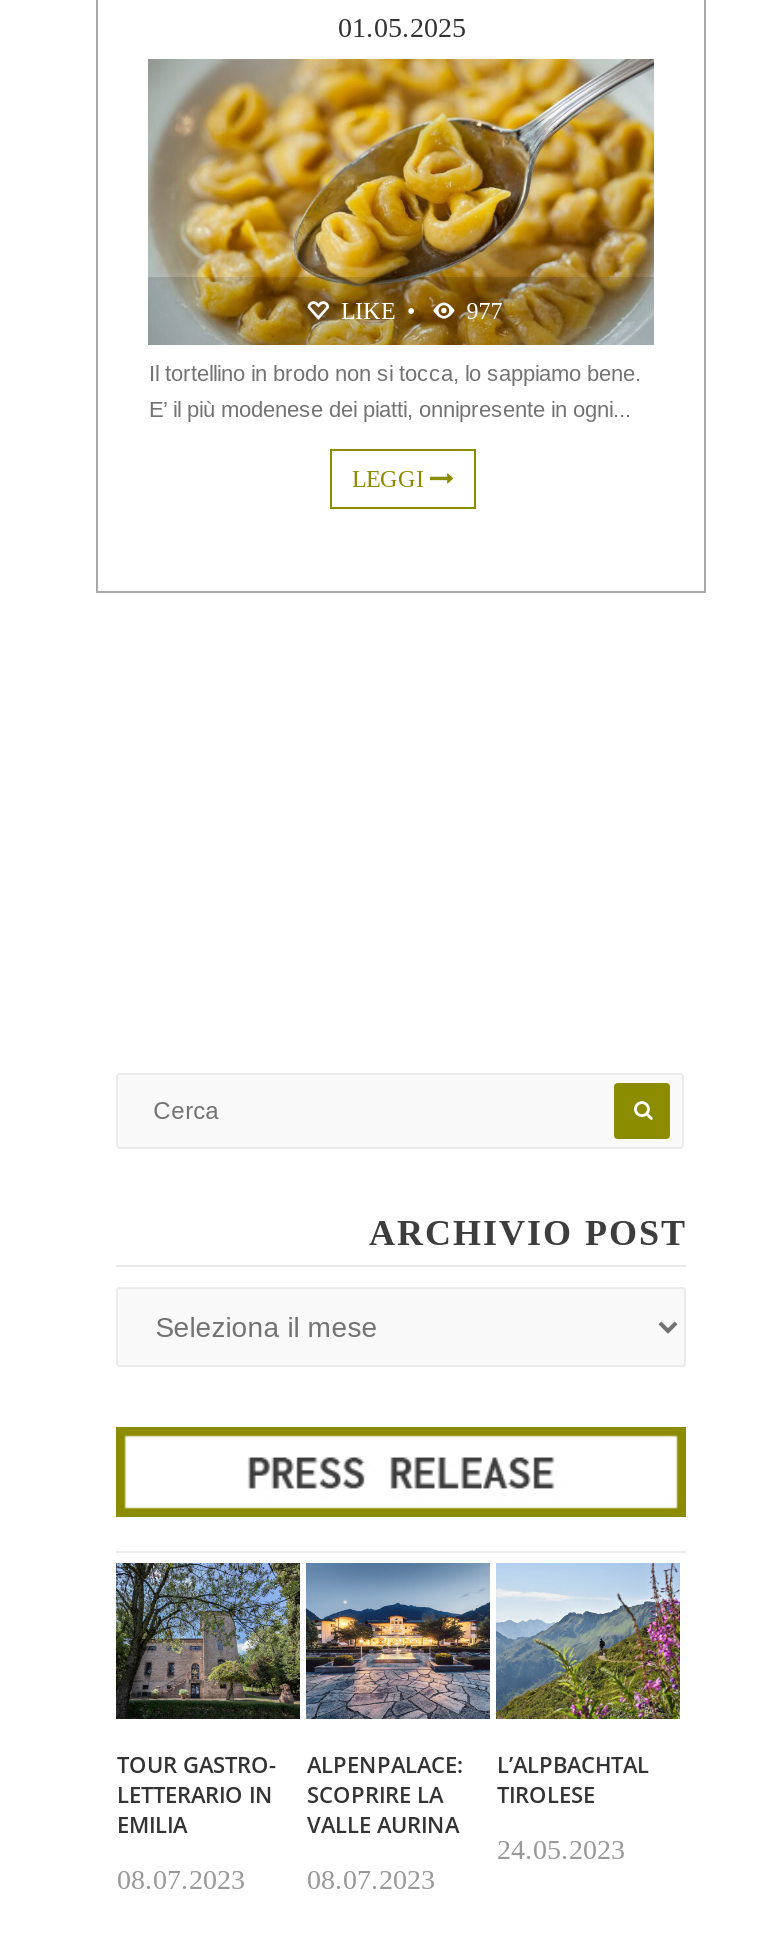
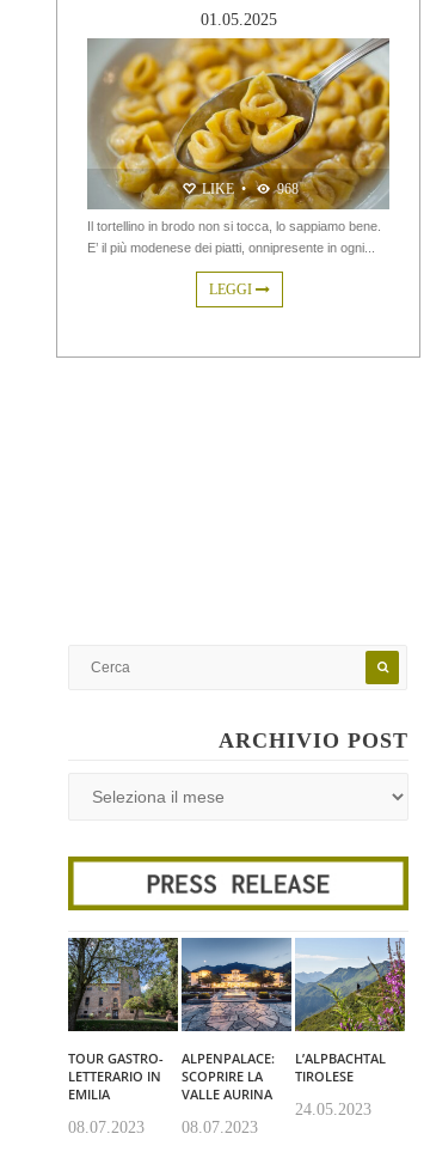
[335,296,503,324] LIKE • 977 -> [199,180,299,197] LIKE • 968

